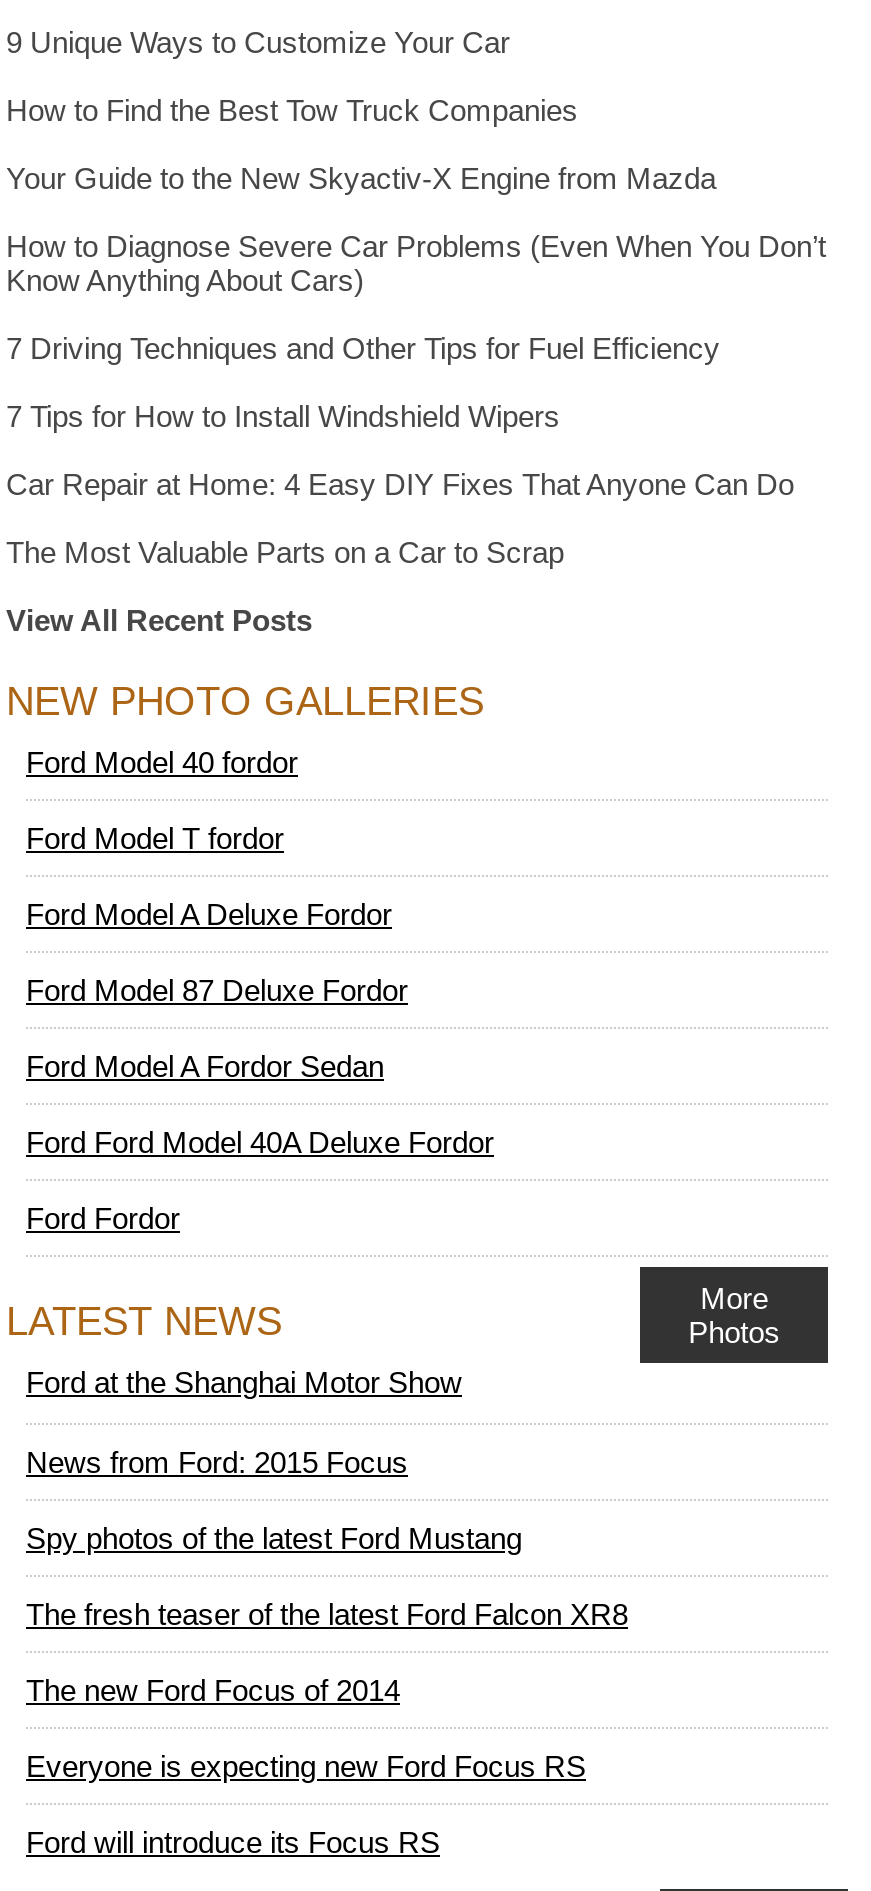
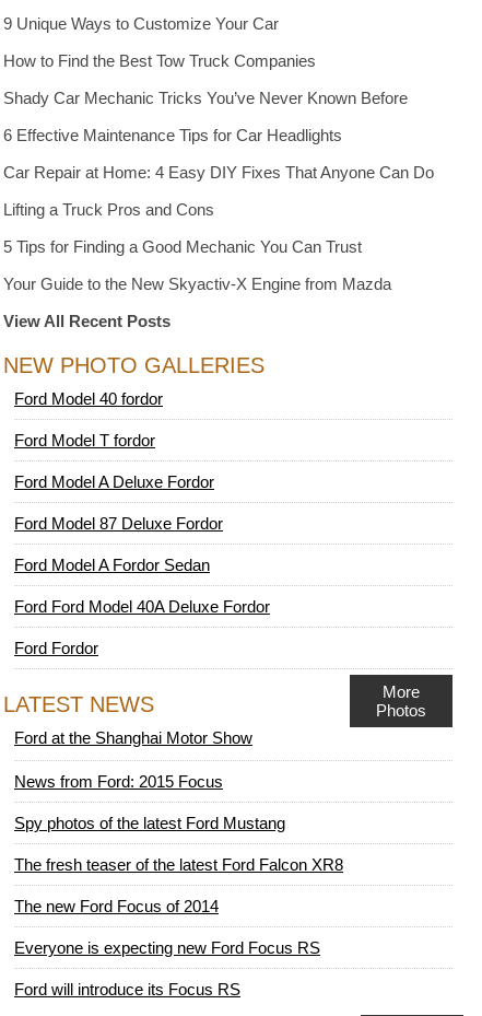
moved [6,161,716,195] -> [3,275,391,293]: Your Guide to the New Skyactiv-X Engine from Mazda
[6,229,826,433] How to Diagnose Severe Car Problems (Even When You Don’t | Know Anything About Cars) | 7 Driving Techniques and Other Tips for Fuel Efficiency | 7 Tips for How to Install Windshield Wipers -> [3,89,408,144] Shady Car Mechanic Tricks You’ve Never Known Before | 6 Effective Maintenance Tips for Car Headlights
moved [6,467,794,501] -> [3,163,434,182]: Car Repair at Home: 4 Easy DIY Fixes That Anyone Can Do
[6,535,564,569] The Most Valuable Parts on a Car to Scrap -> [3,200,362,256] Lifting a Truck Pros and Cons | 5 Tips for Finding a Good Mechanic You Can Trust

